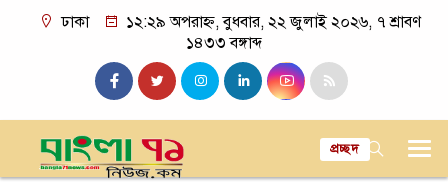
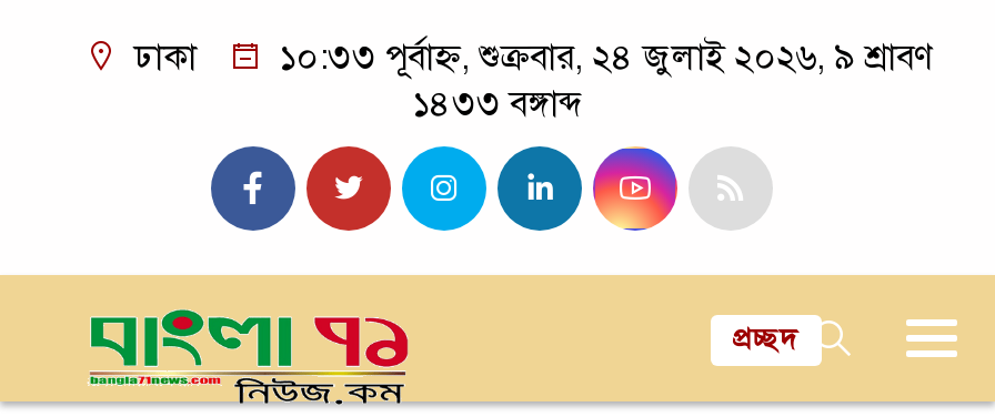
[121,12,420,32] ১২:২৯ অপরাহ্ন, বুধবার, ২২ জুলাই ২০২৬, ৭ শ্রাবণ -> [270,35,934,80] ১০:৩৩ পূর্বাহ্ন, শুক্রবার, ২৪ জুলাই ২০২৬, ৯ শ্রাবণ

